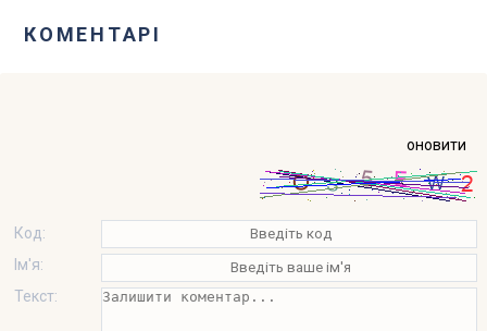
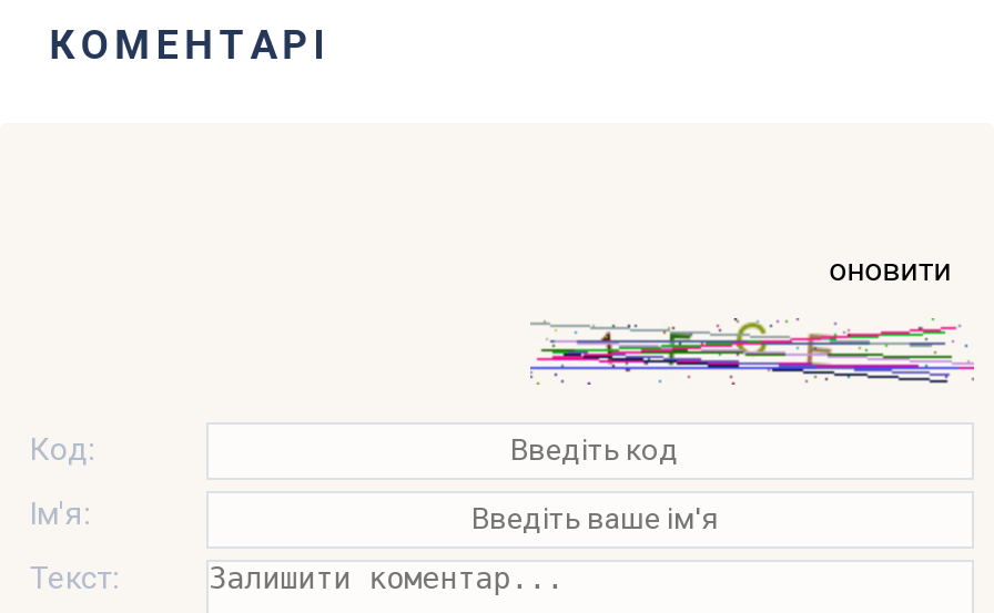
[259,168,478,203] [image] -> [530,316,976,387] [image]

